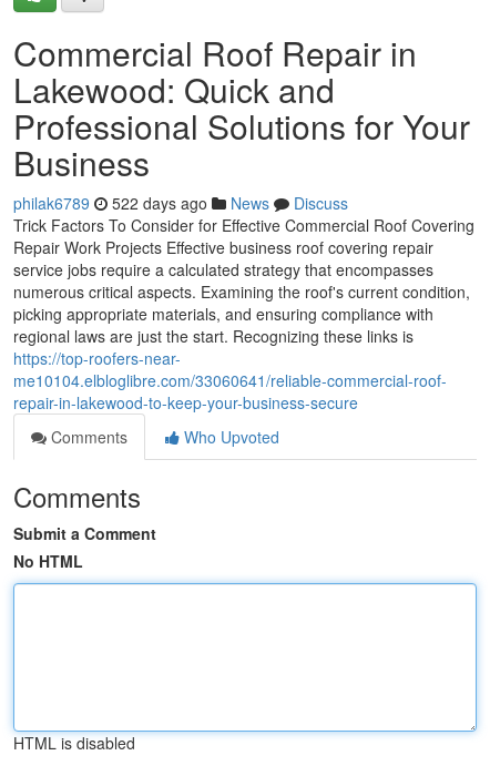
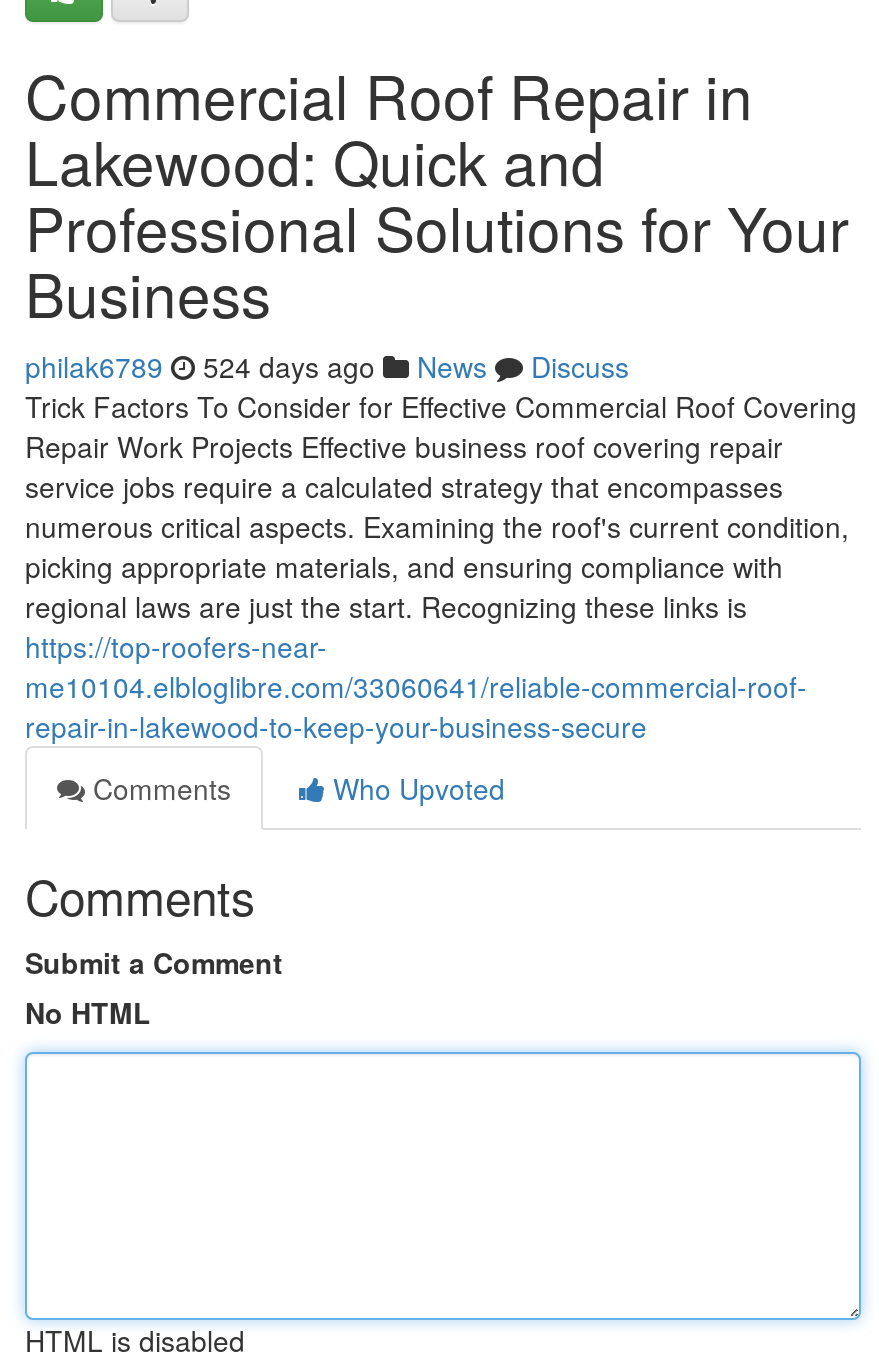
[13,192,348,214] philak6789 522 days ago News Discuss -> [25,346,629,386] philak6789 524 days ago News Discuss

